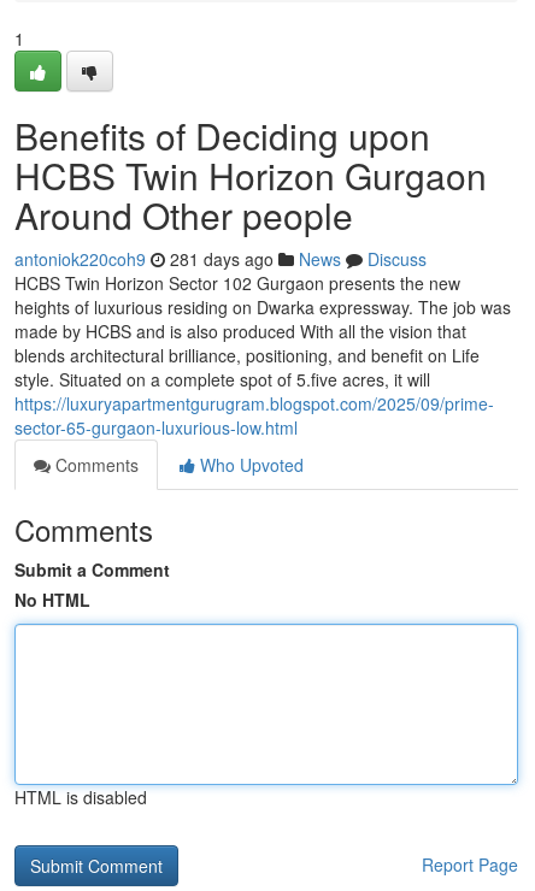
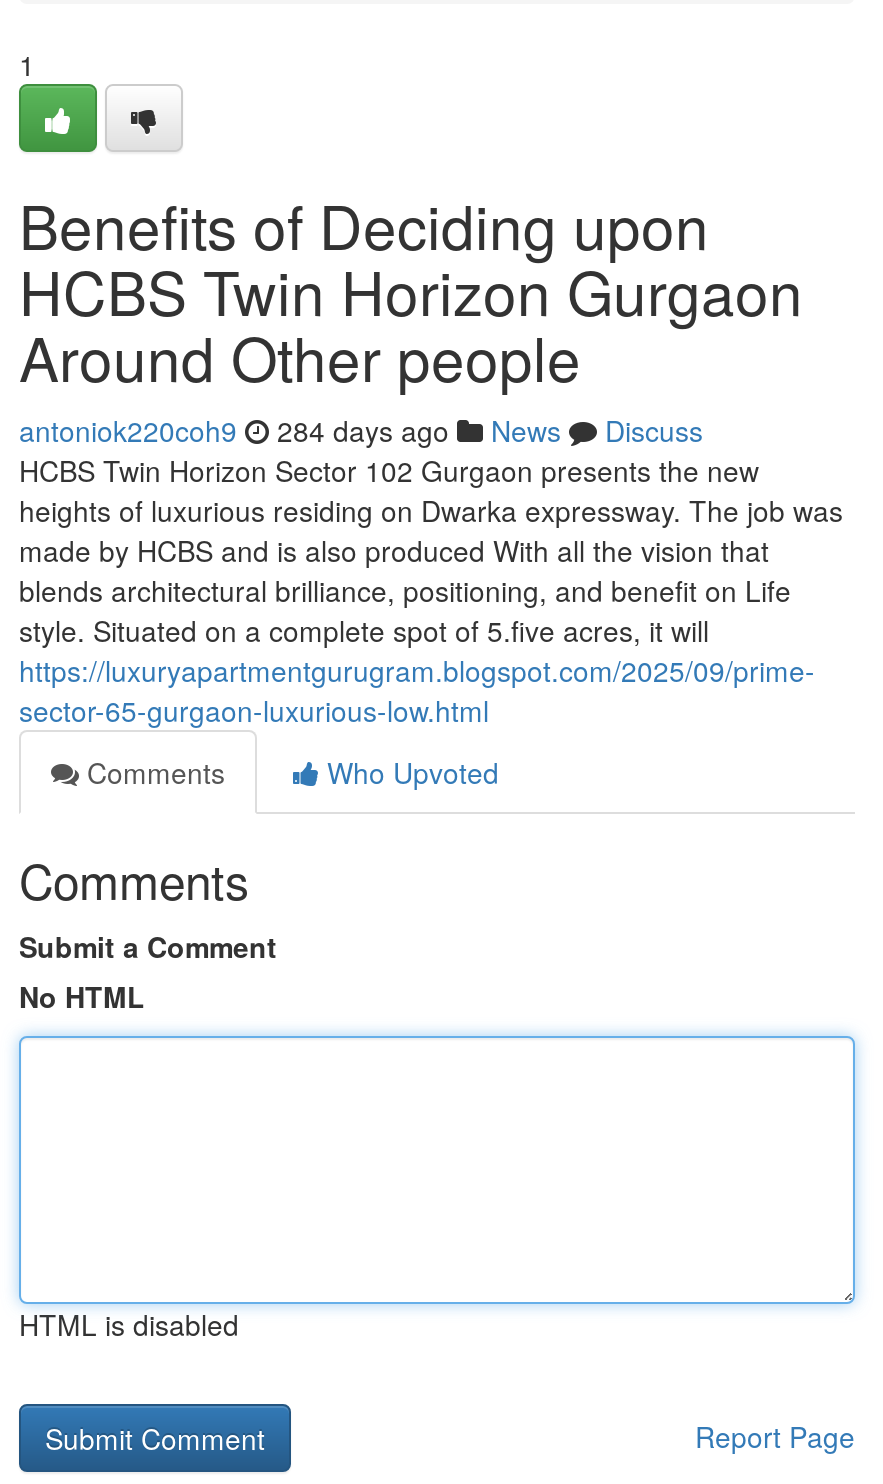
[14,247,427,271] antoniok220coh9 281 days ago News Discuss -> [19,410,703,450] antoniok220coh9 284 days ago News Discuss

